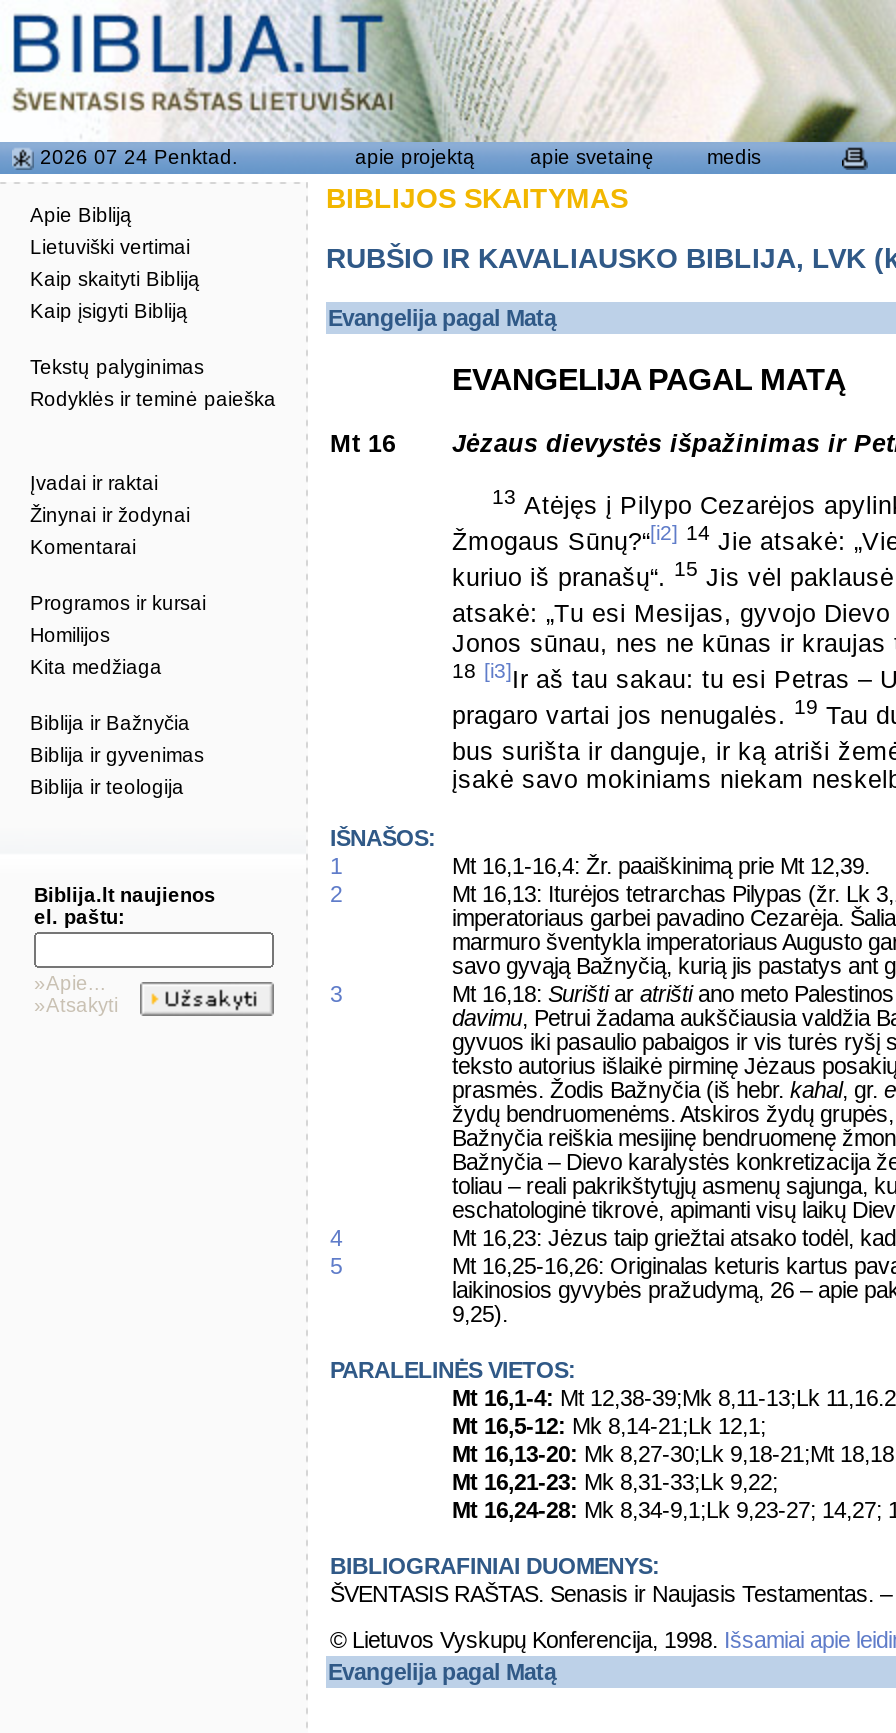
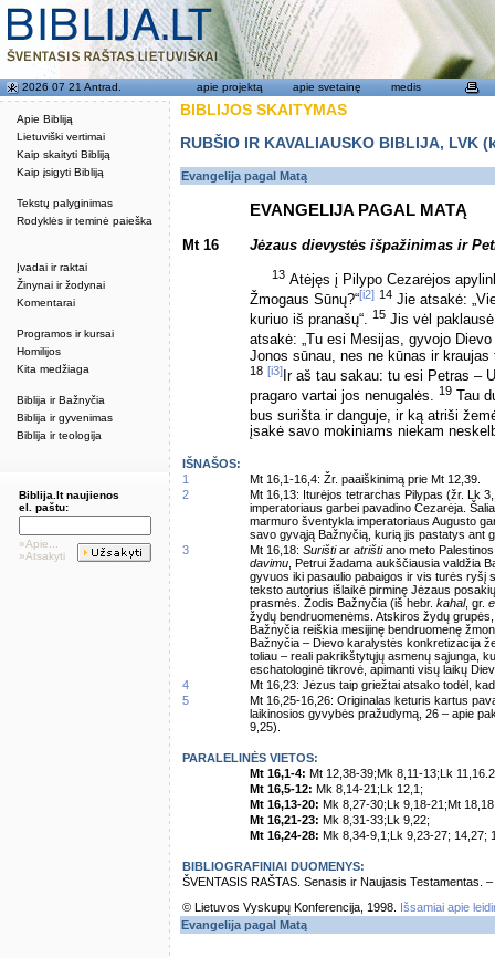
[40,146,238,168] 2026 07 24 Penktad. -> [22,81,122,93] 2026 07 21 Antrad.

